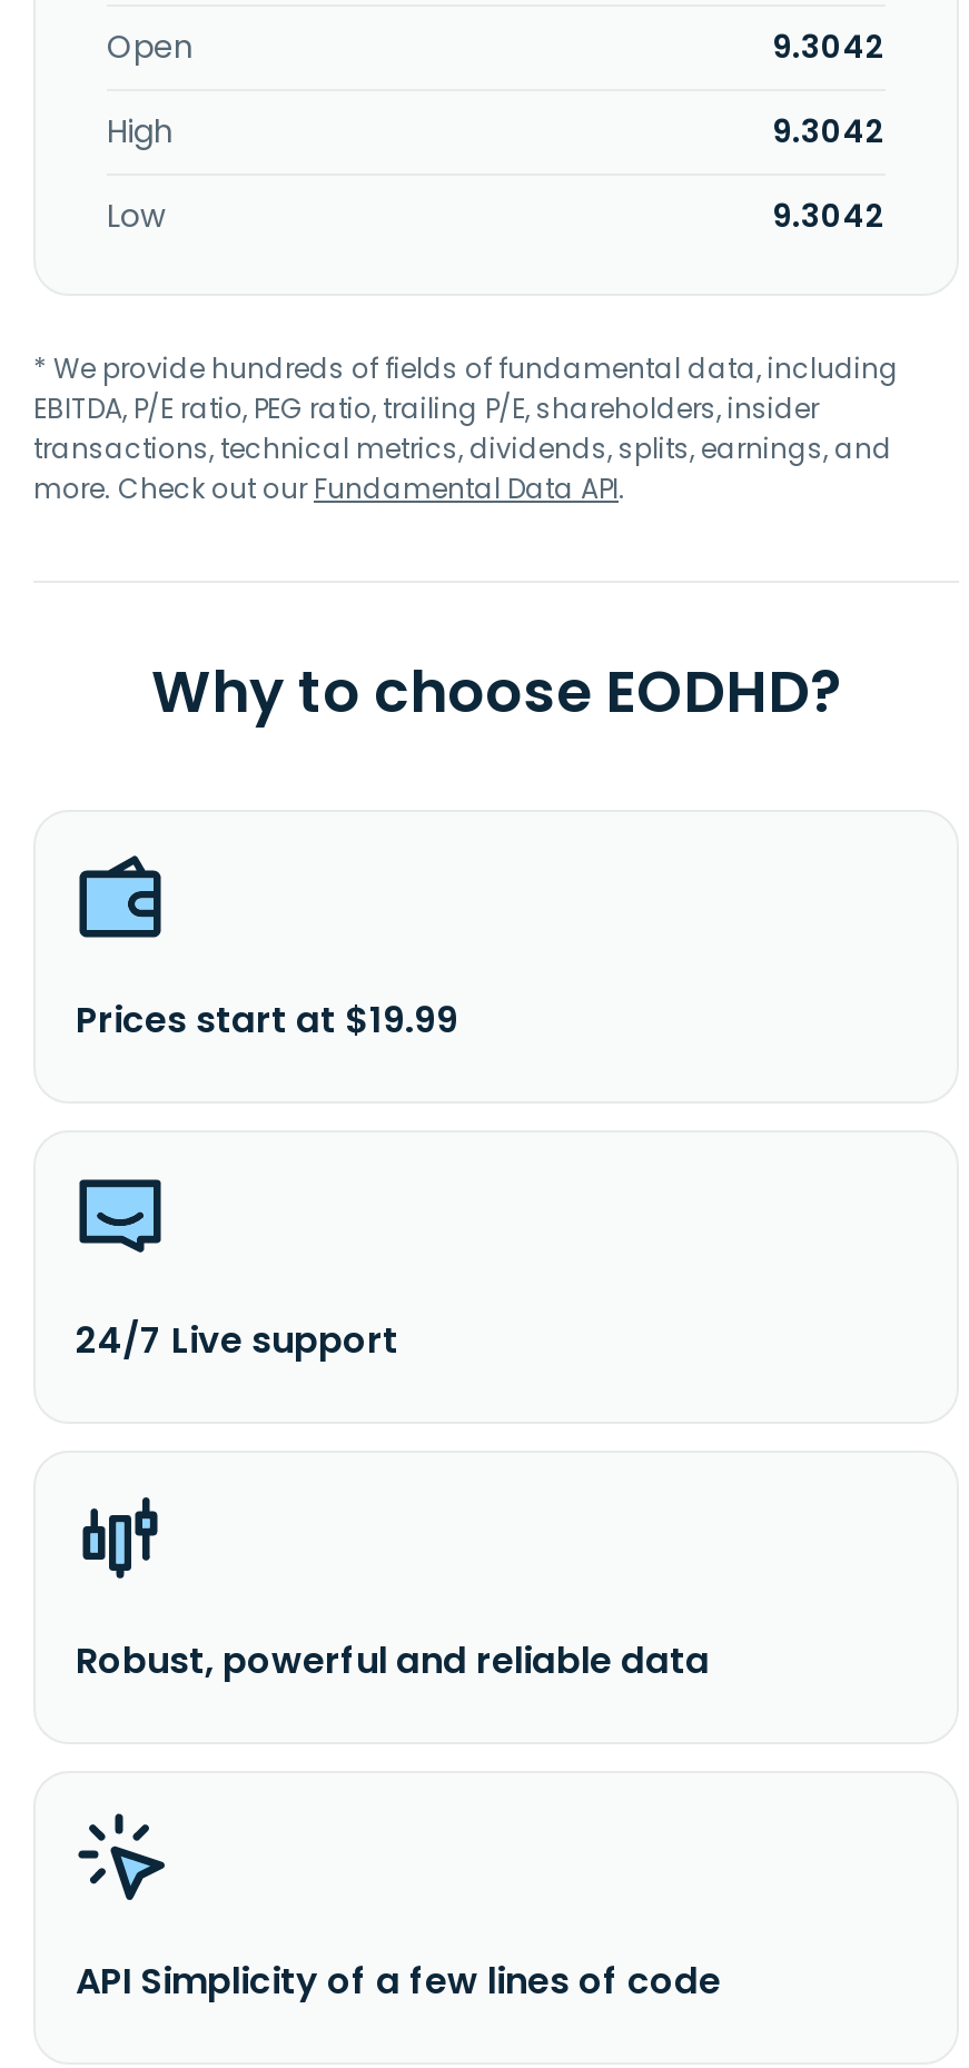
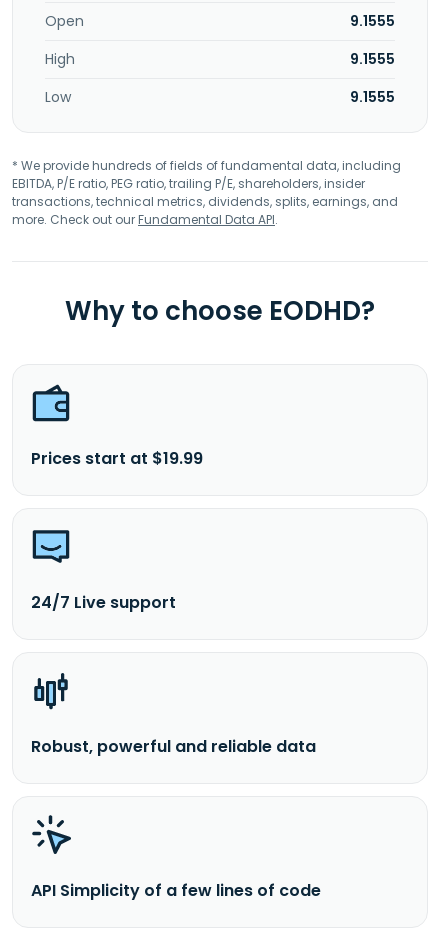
[772,24,886,69] 9.3042 -> [350,11,395,31] 9.1555
[772,109,886,154] 9.3042 -> [350,49,395,69] 9.1555
[772,194,886,238] 9.3042 -> [350,87,395,107] 9.1555

